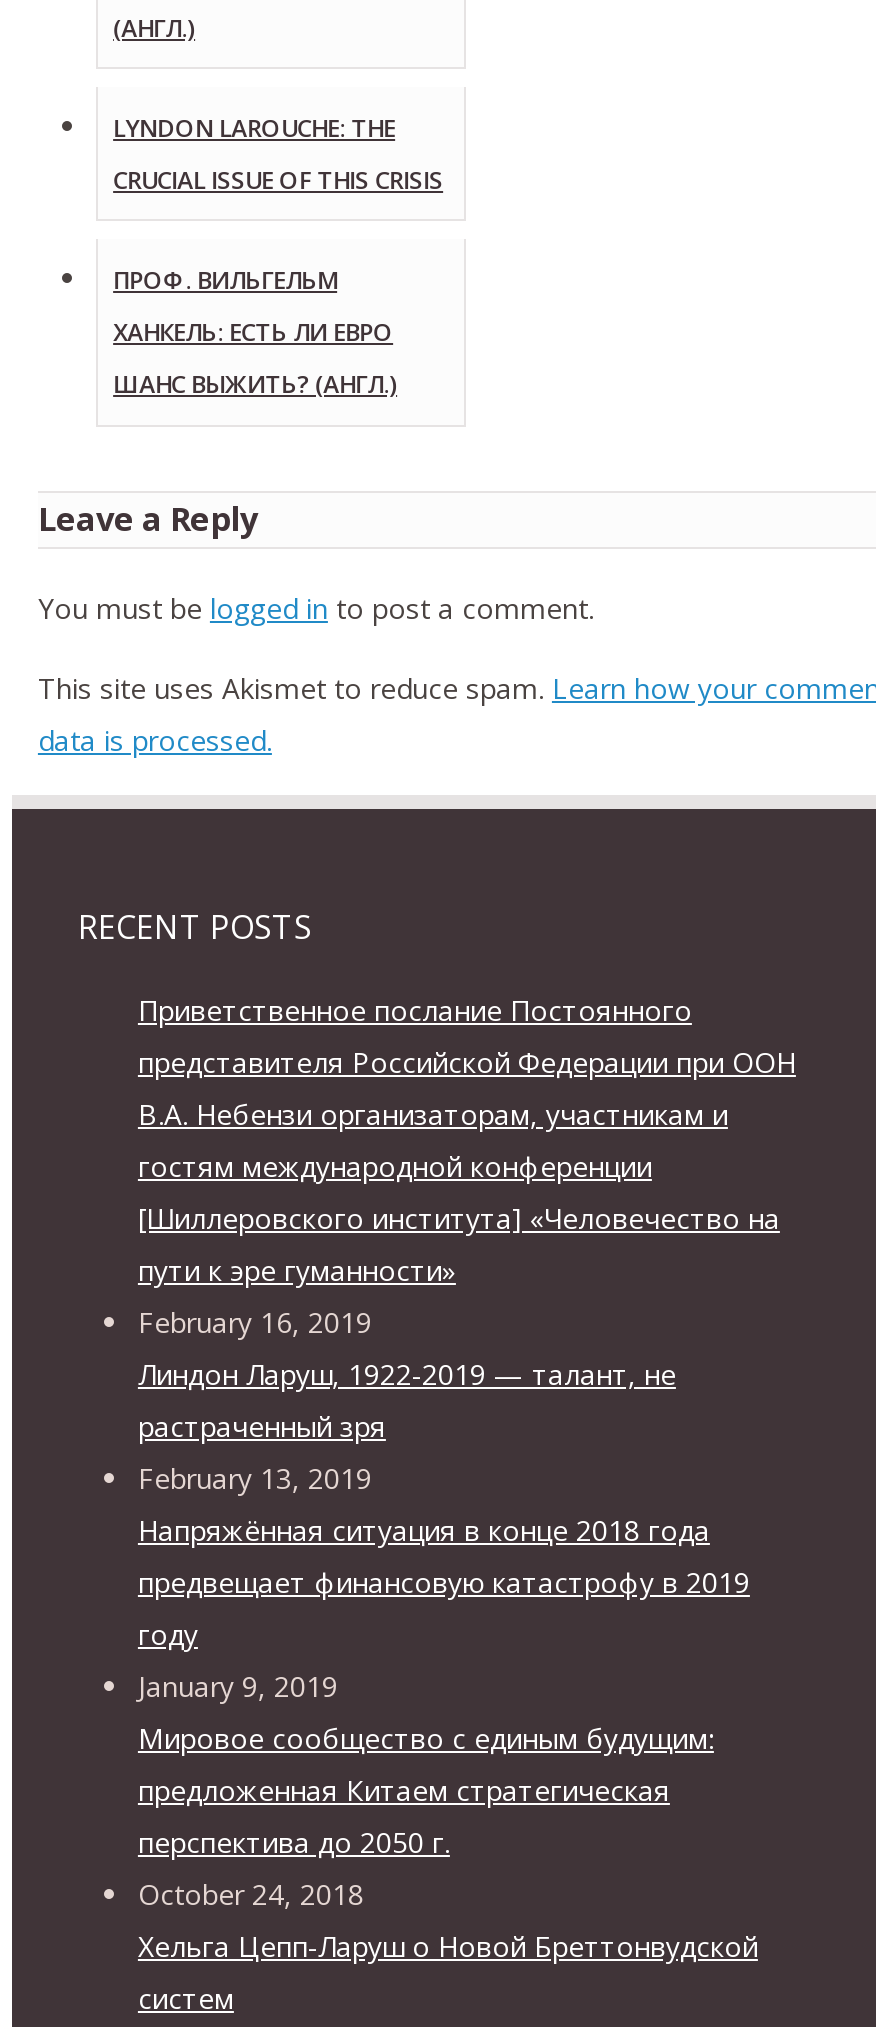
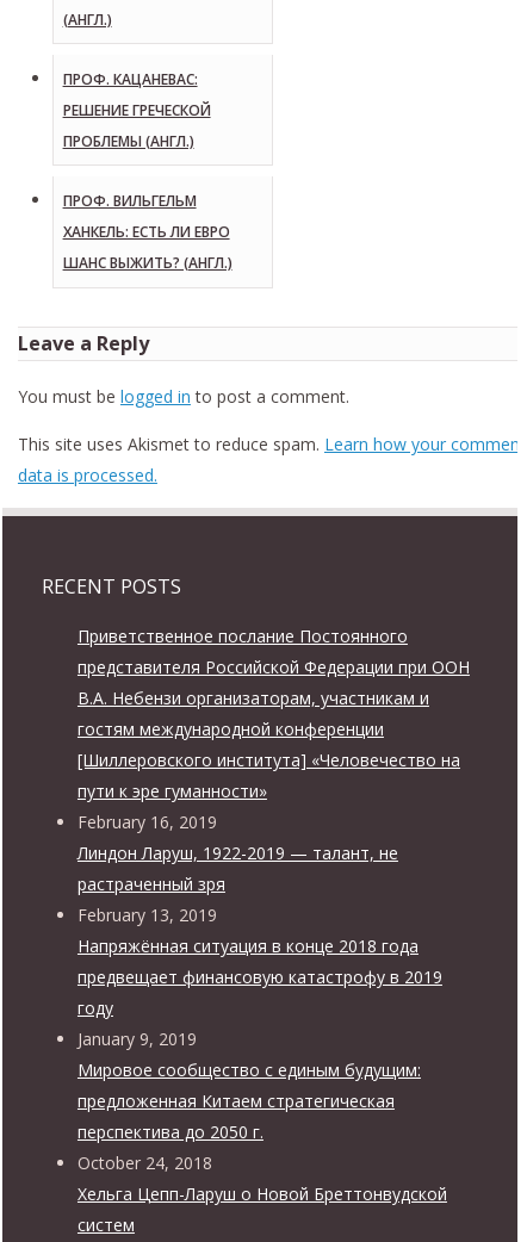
[113,111,443,197] LYNDON LAROUCHE: THE | CRUCIAL ISSUE OF THIS CRISIS -> [63,69,211,151] ПРОФ. КАЦАНЕВАС: | РЕШЕНИЕ ГРЕЧЕСКОЙ | ПРОБЛЕМЫ (АНГЛ.)

